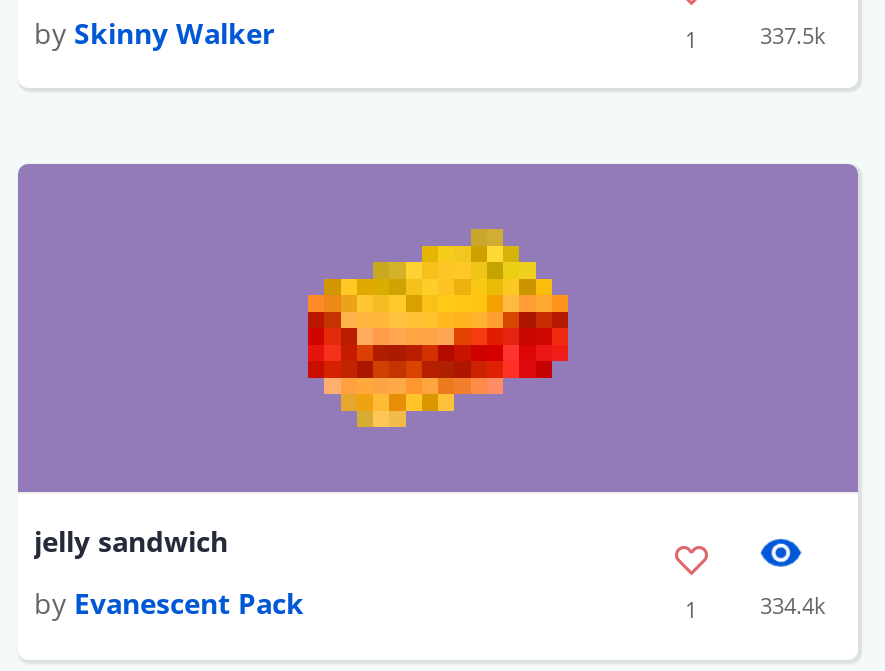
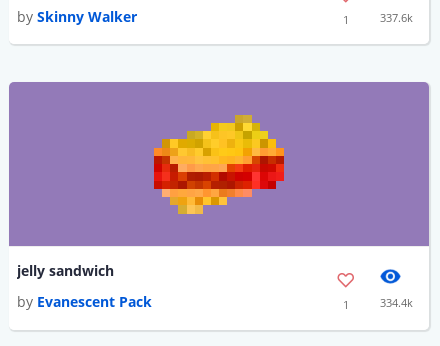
[760,20,826,50] 337.5k -> [380,10,413,25] 337.6k

